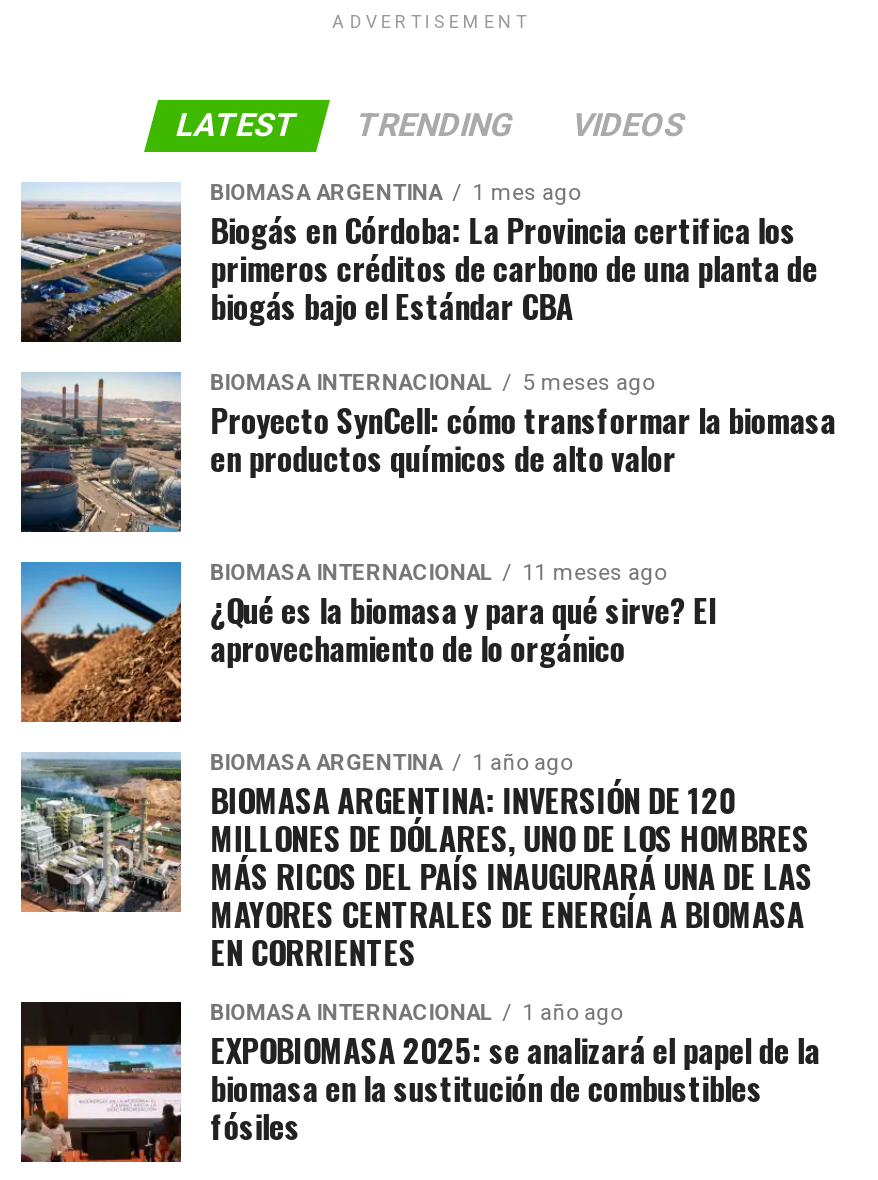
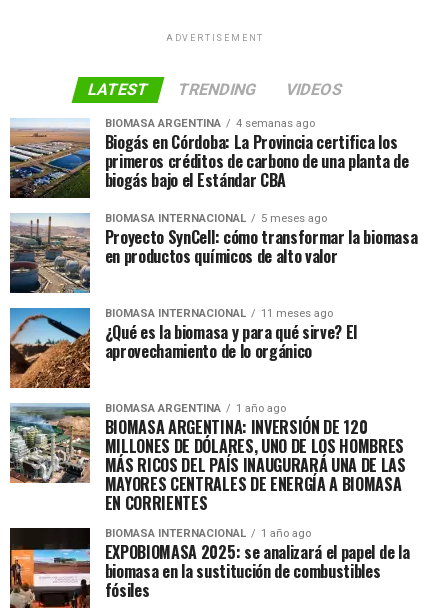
[210,180,580,206] BIOMASA ARGENTINA 1 mes ago -> [105,117,315,130] BIOMASA ARGENTINA 4 semanas ago

